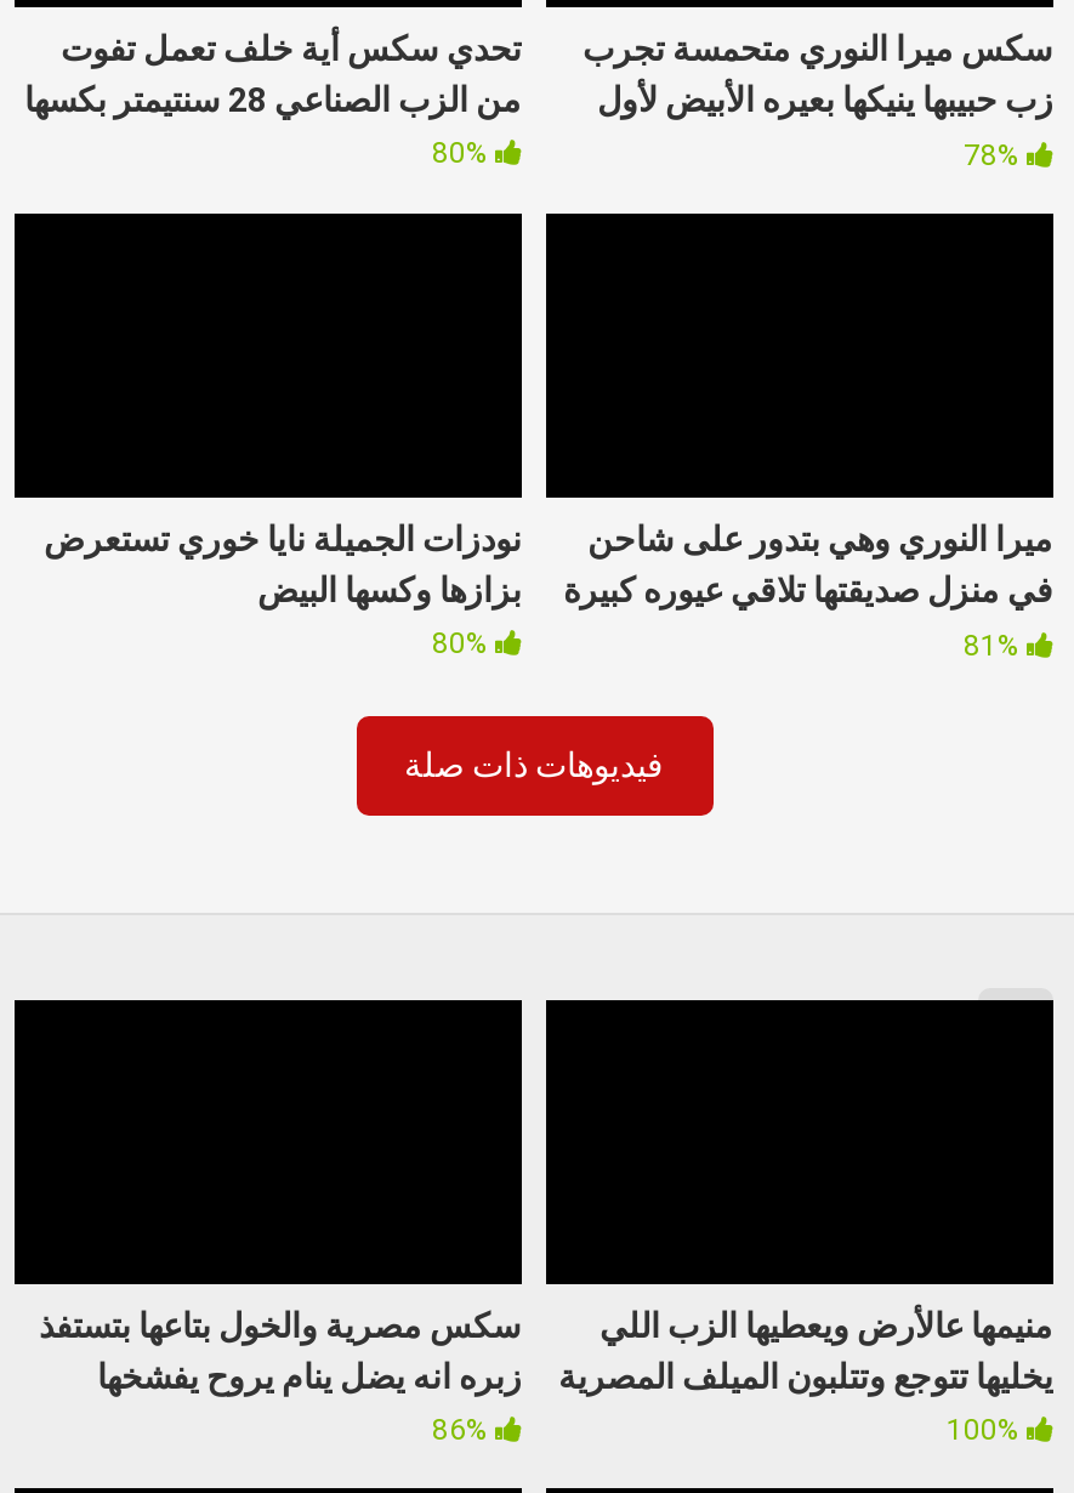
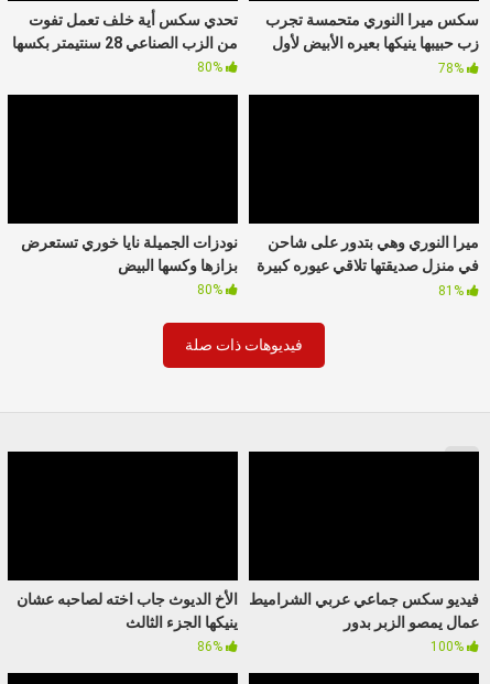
[39,1306,522,1396] سكس مصرية والخول بتاعها بتستفذ | زبره انه يضل ينام يروح يفشخها -> [17,590,238,631] الأخ الديوث جاب اخته لصاحبه عشان | ينيكها الجزء الثالث
[558,1306,1053,1396] منيمها عالأرض ويعطيها الزب اللي | يخليها تتوجع وتتلبون الميلف المصرية -> [249,590,479,631] فيديو سكس جماعي عربي الشراميط | عمال يمصو الزبر بدور

